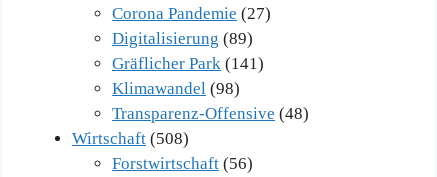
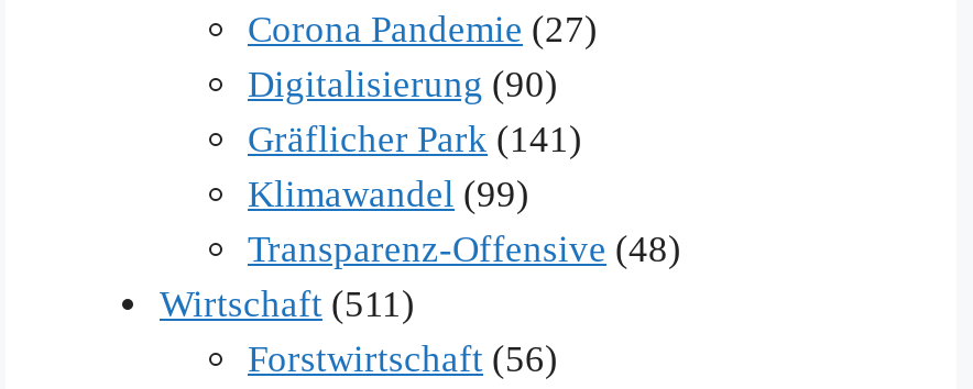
[112,29,253,48] Digitalisierung (89) -> [248,65,558,106] Digitalisierung (90)
[112,79,240,98] Klimawandel (98) -> [248,175,529,216] Klimawandel (99)
[72,129,189,148] Wirtschaft (508) -> [160,284,415,326] Wirtschaft (511)

